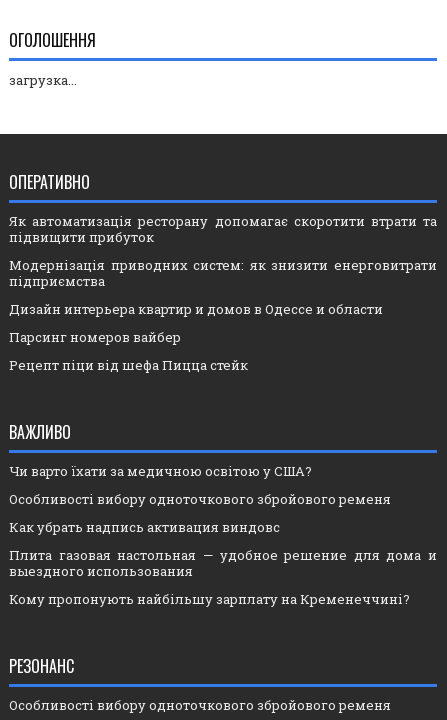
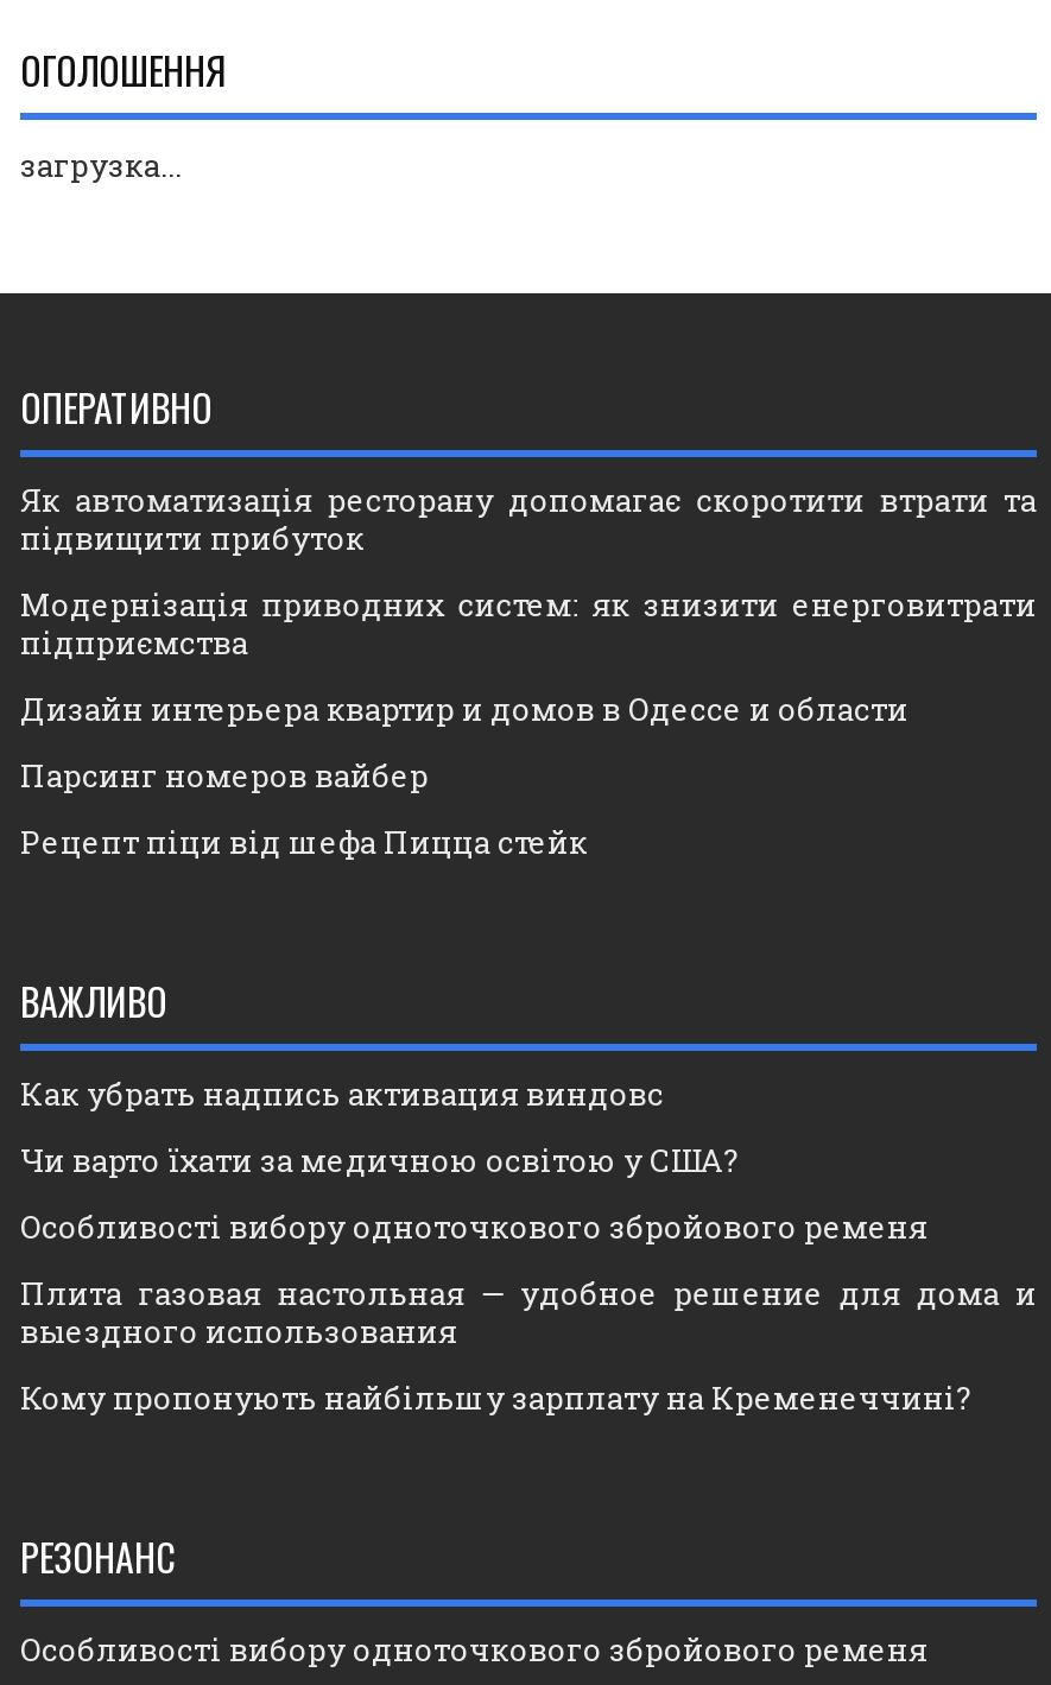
moved [9,462,391,508] -> [20,1140,927,1249]: Чи варто їхати за медичною освітою у США? | Особливості вибору одноточкового збройового ременя
moved [9,518,280,536] -> [20,1073,664,1116]: Как убрать надпись активация виндовс

